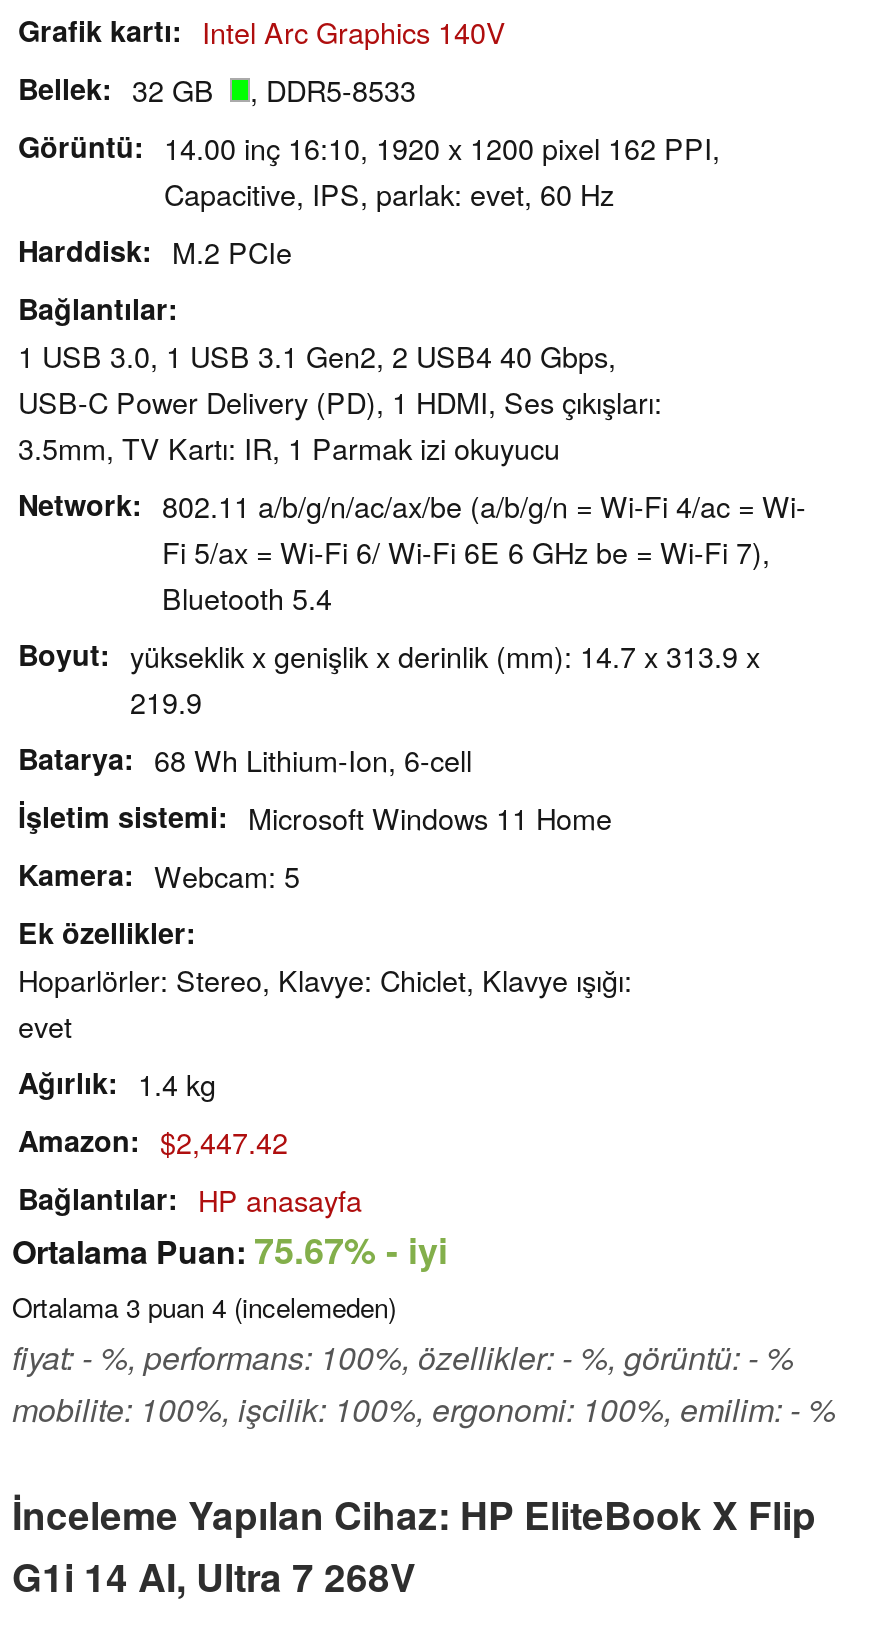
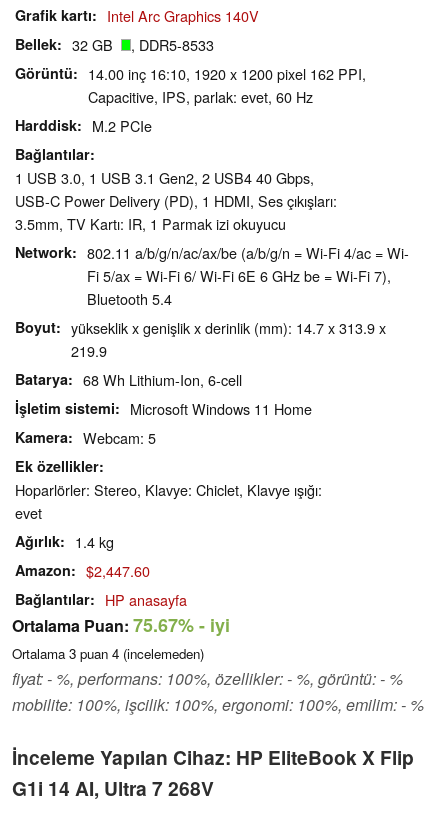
[18,1121,288,1163] Amazon $2,447.42 -> [15,560,150,581] Amazon $2,447.60

